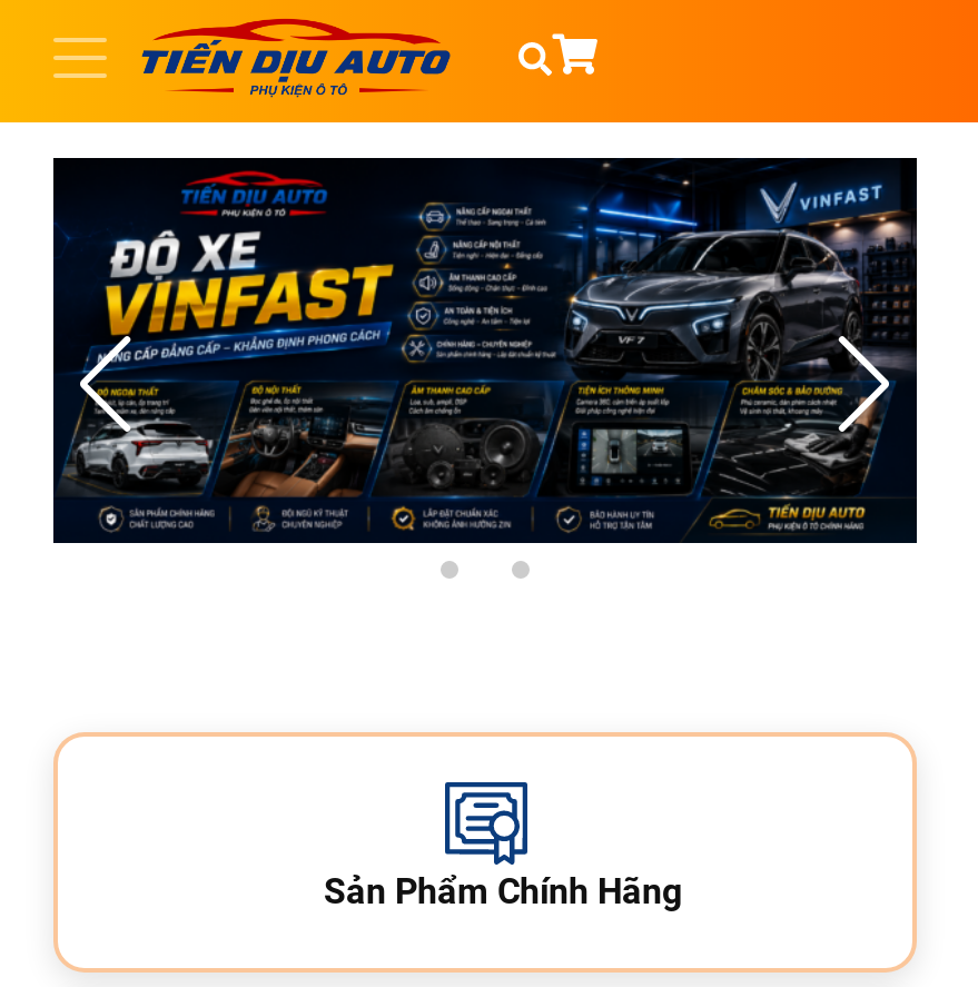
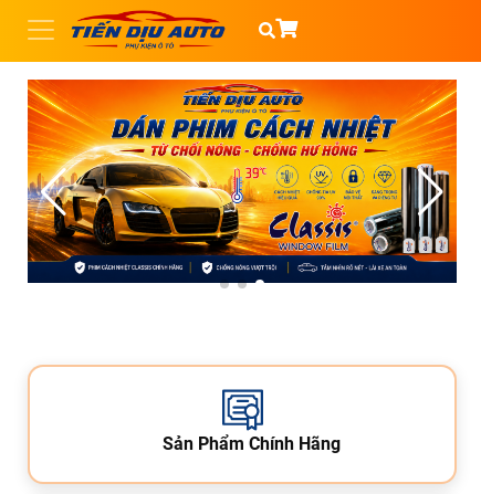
[51,156,919,579] [image] -> [27,78,458,288] [image]

